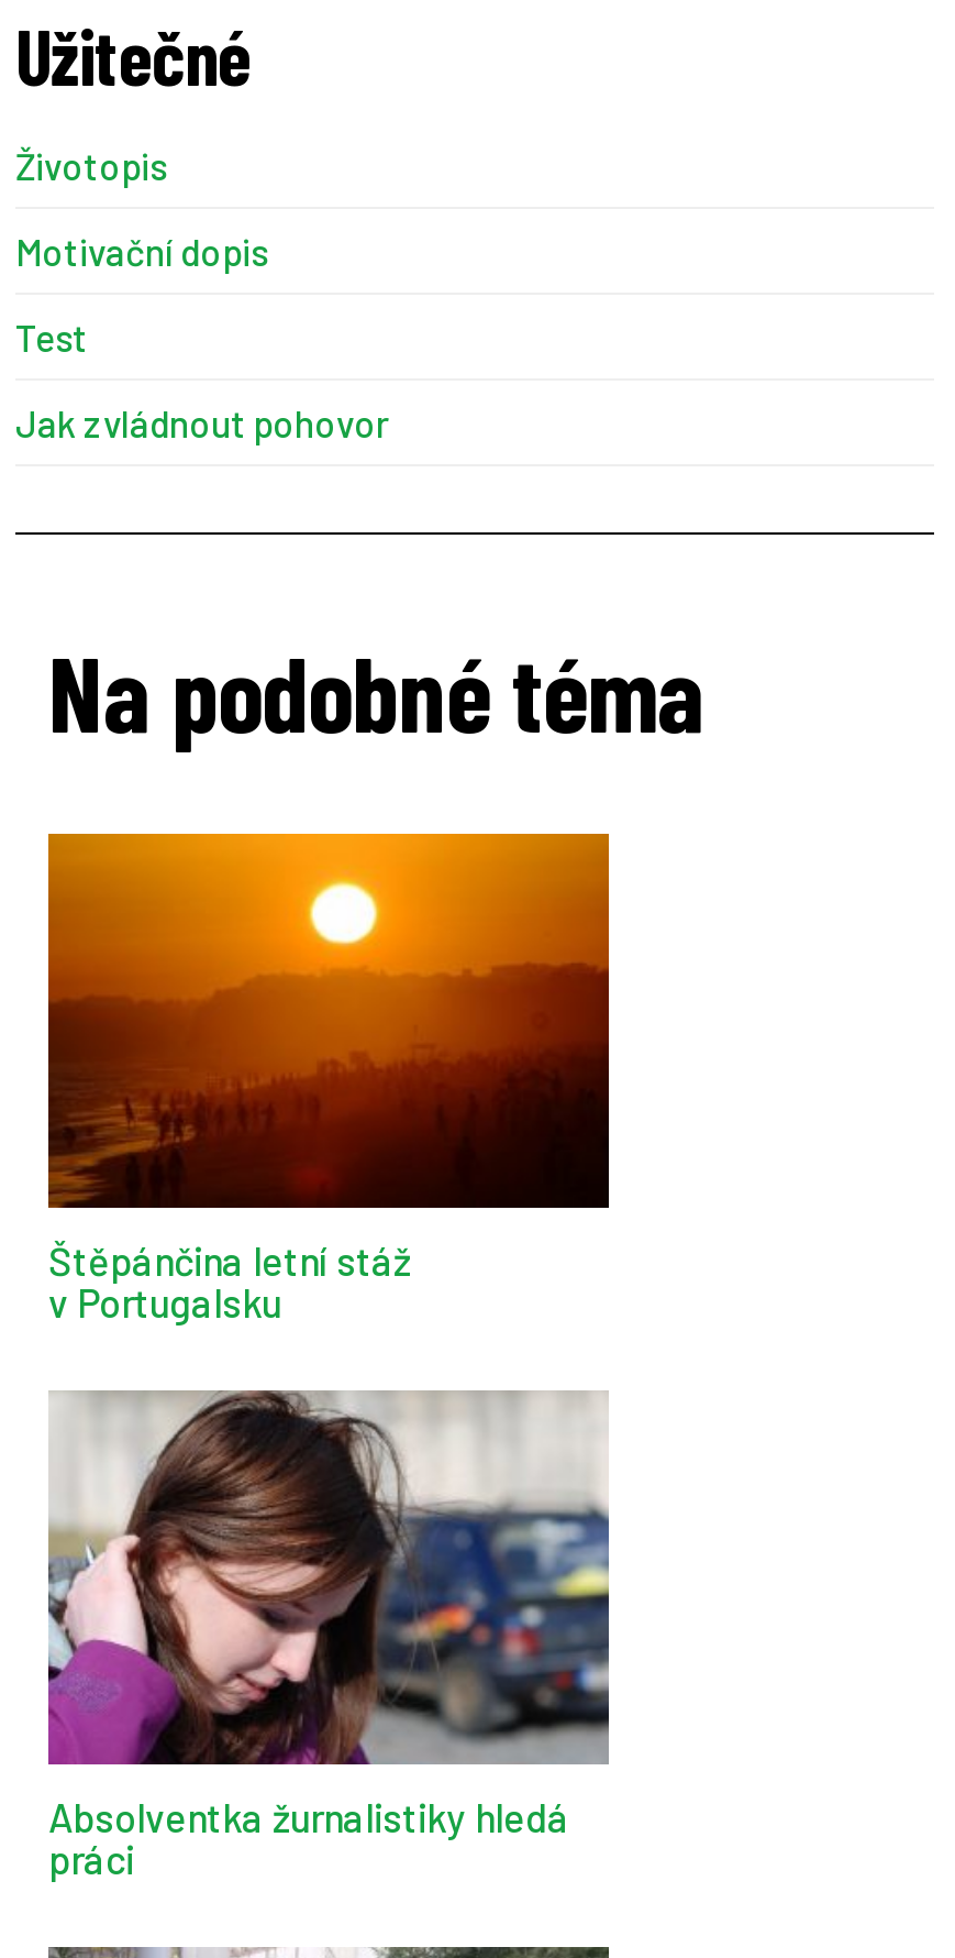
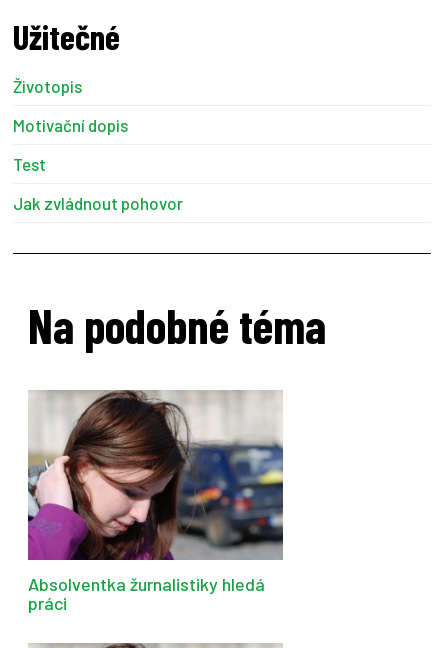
[46,832,611,1326] [image] | Štěpánčina letní stáž | v Portugalsku -> none

